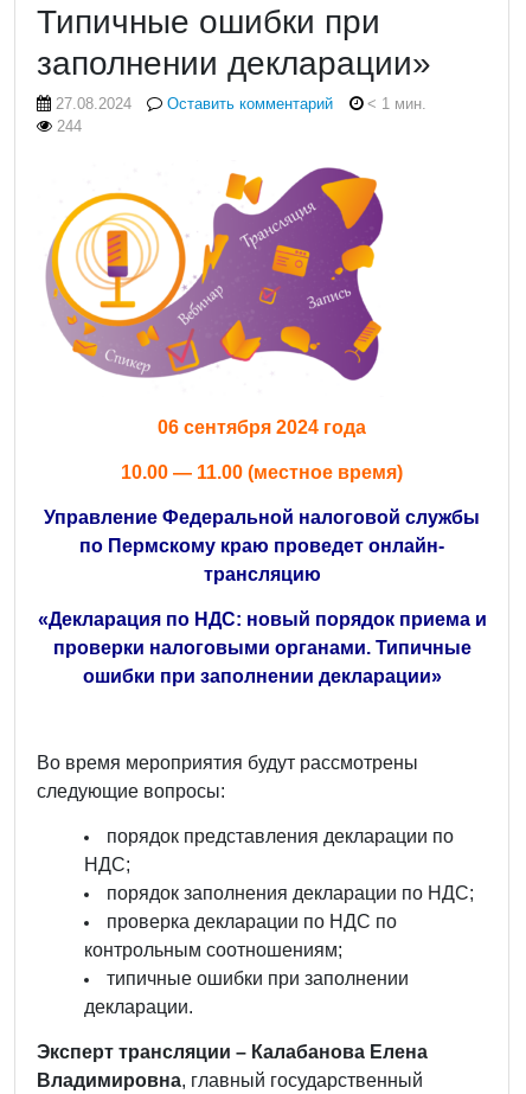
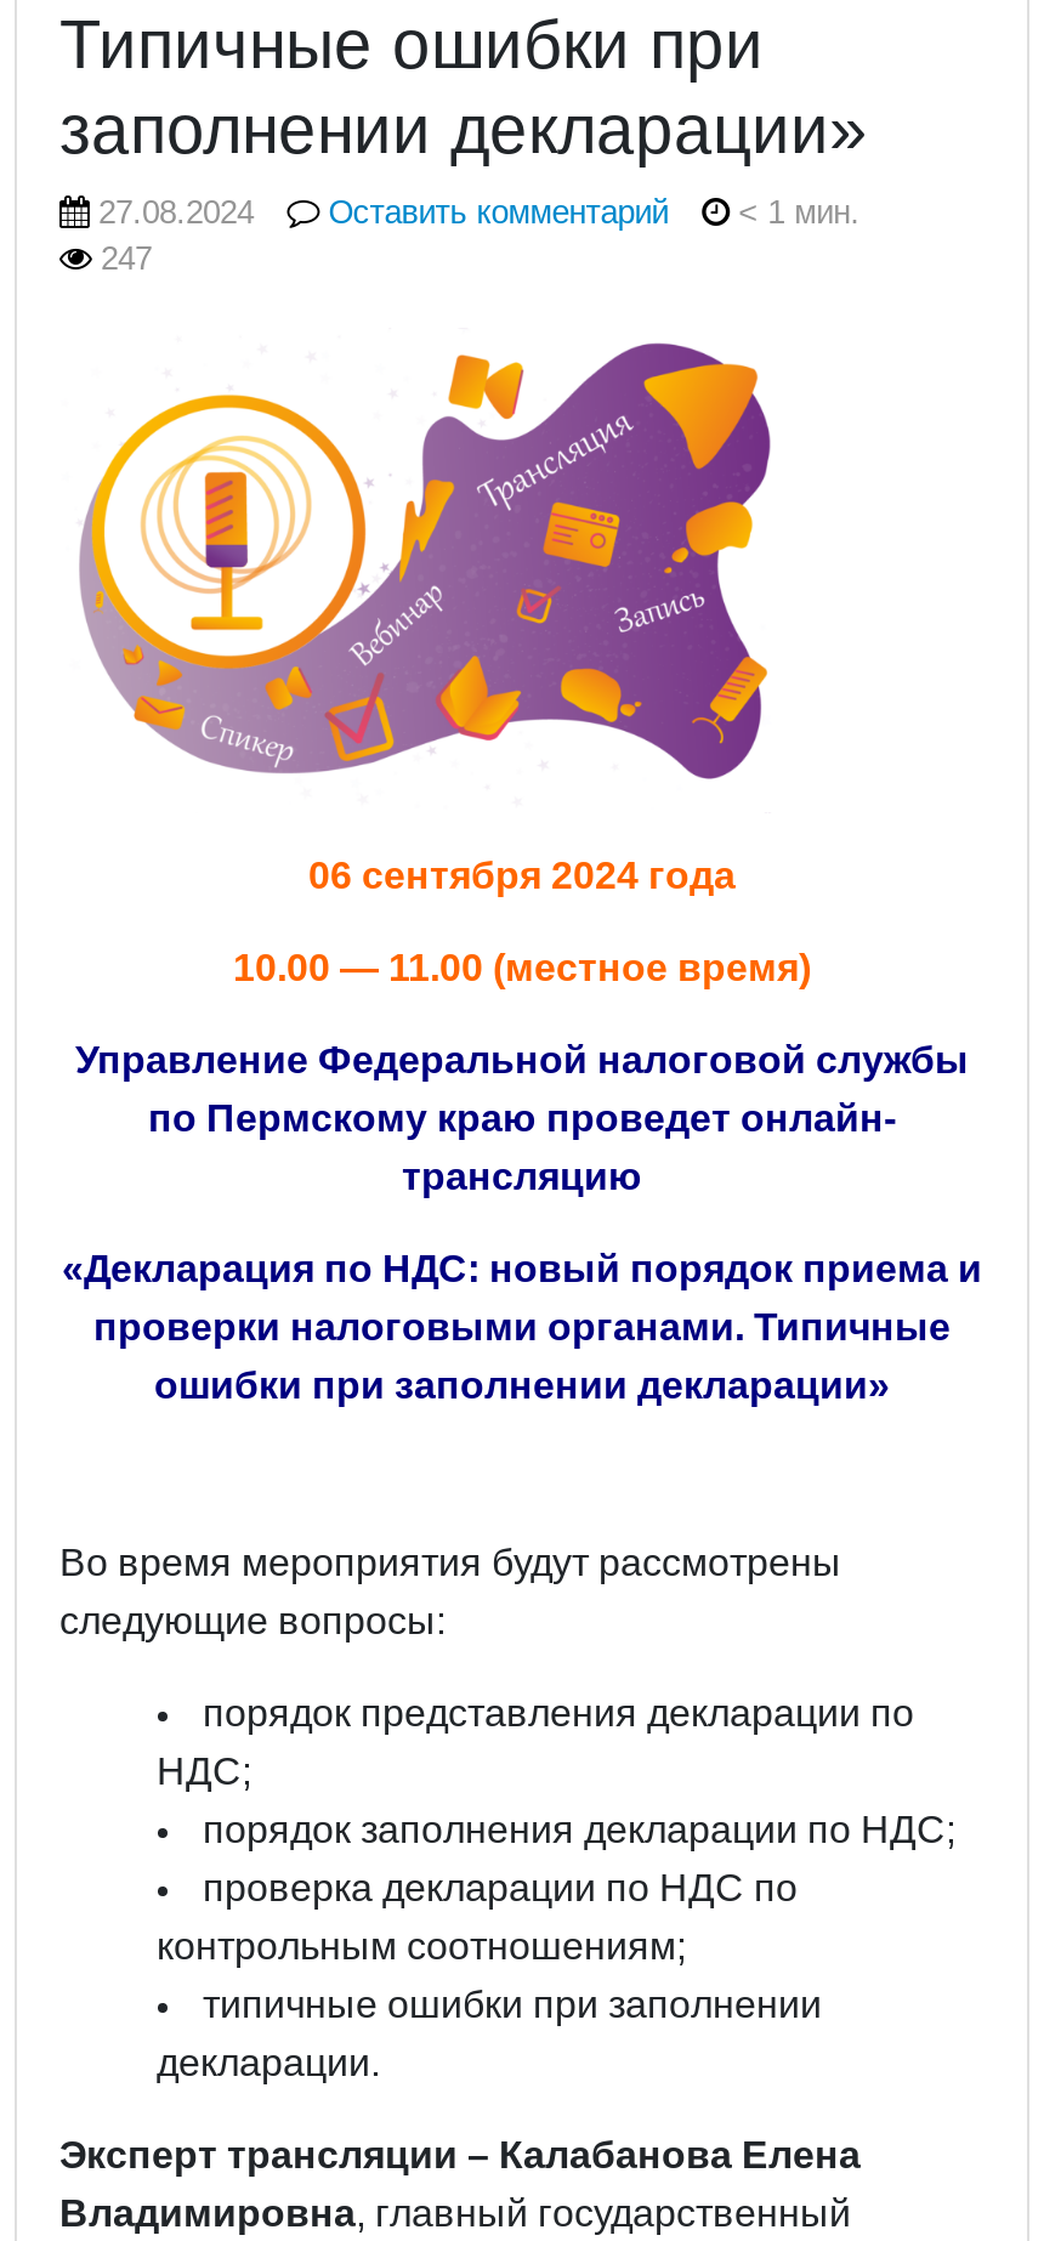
[52,117,81,135] 244 -> [91,239,152,276] 247

